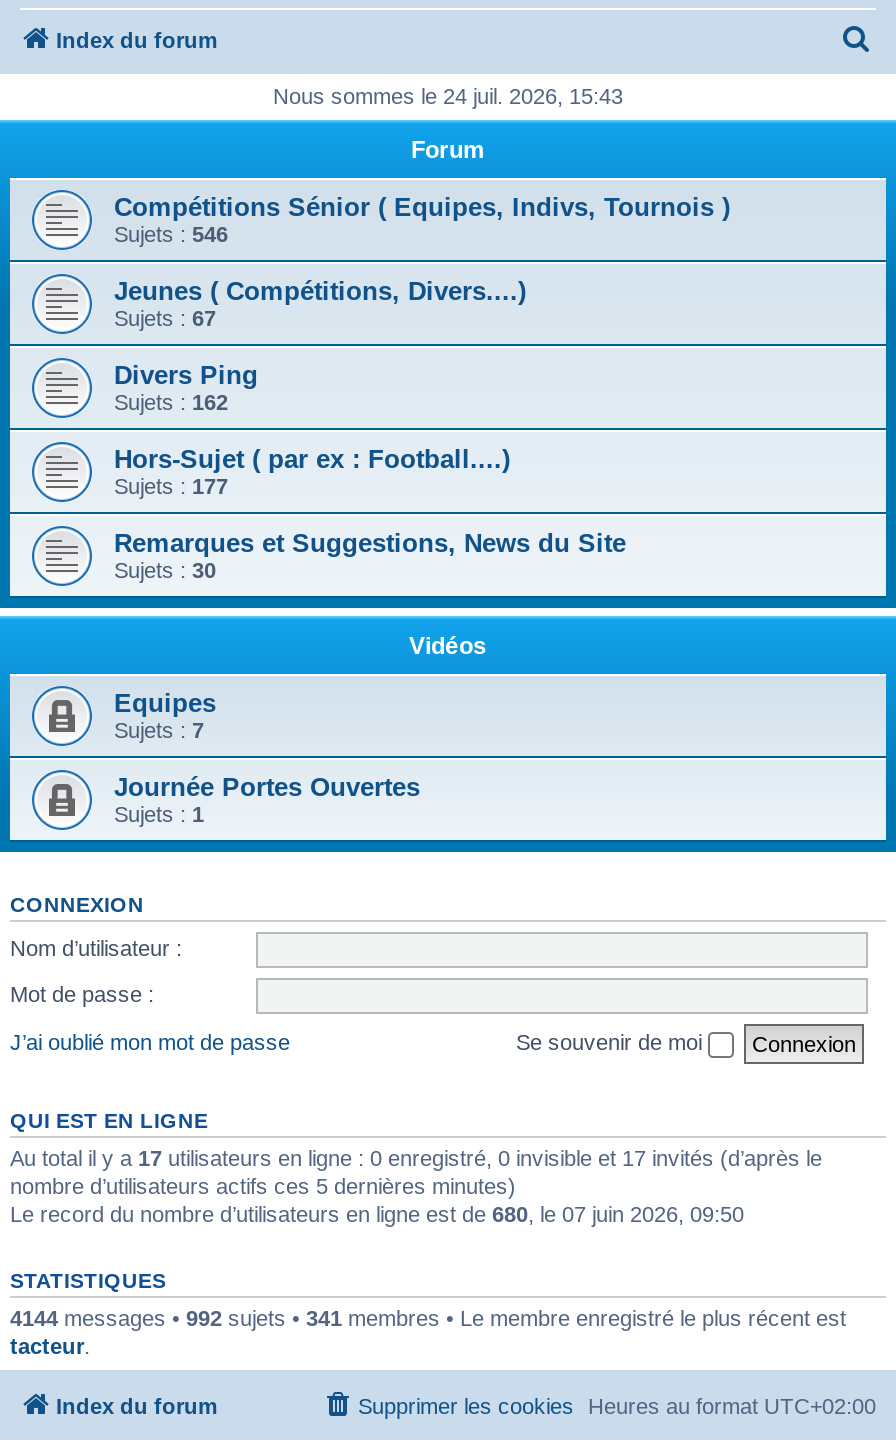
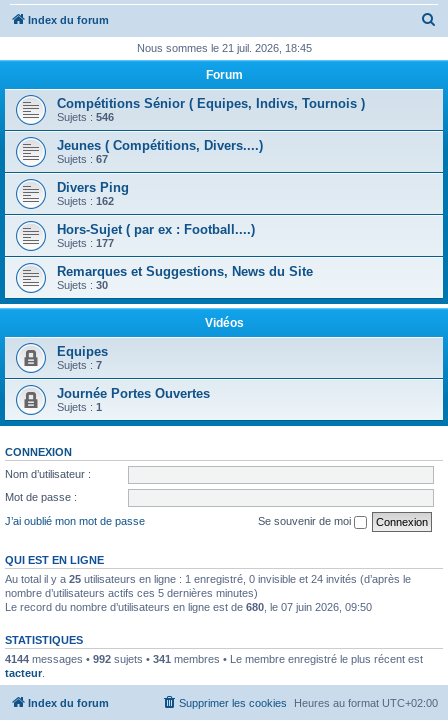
[273,84,623,108] Nous sommes le 24 juil. 2026, 15:43 -> [136,42,311,54] Nous sommes le 21 juil. 2026, 18:45
[10,1145,822,1169] Au total il y a 17 utilisateurs en ligne : 0 enregistré, 0 invisible et 17 invités (d’après le -> [5,572,411,584] Au total il y a 25 utilisateurs en ligne : 1 enregistré, 0 invisible et 24 invités (d’après le

